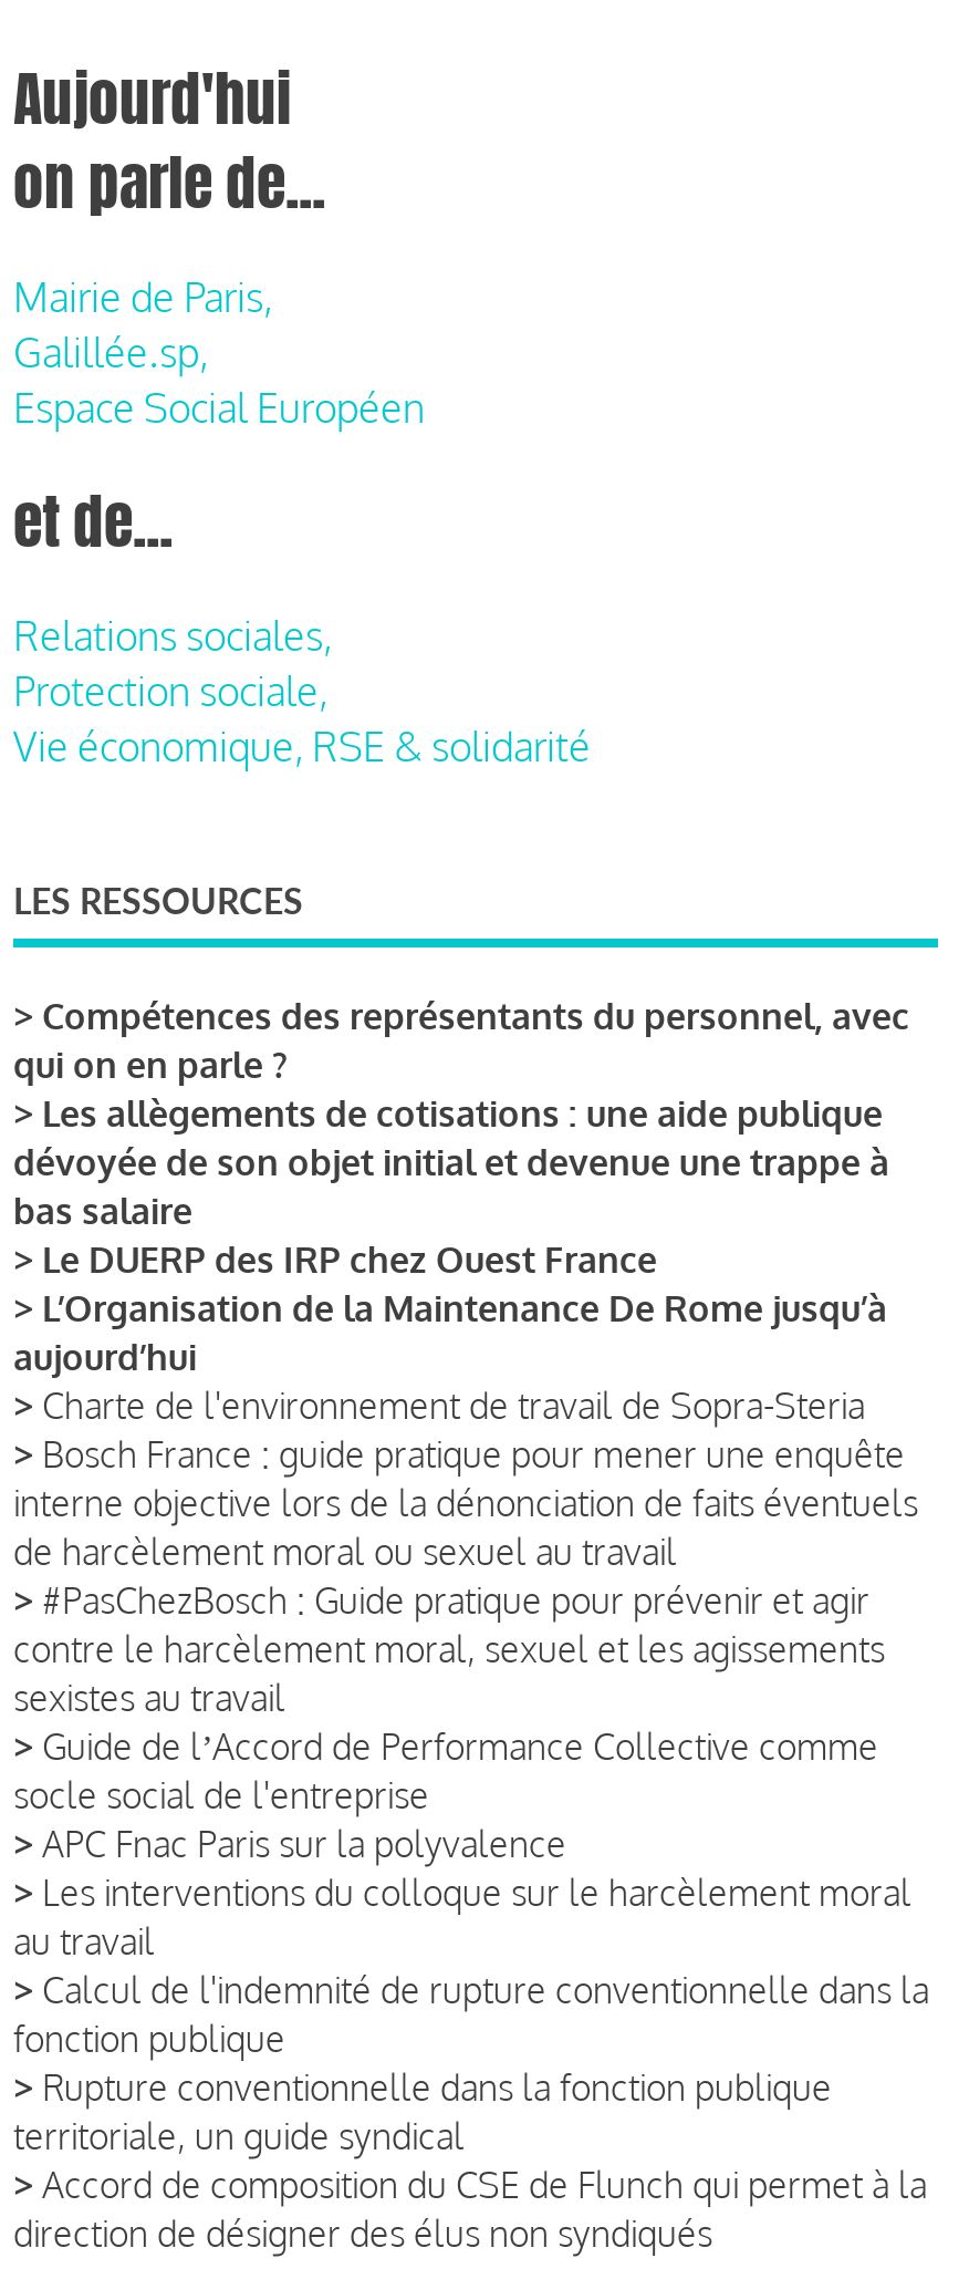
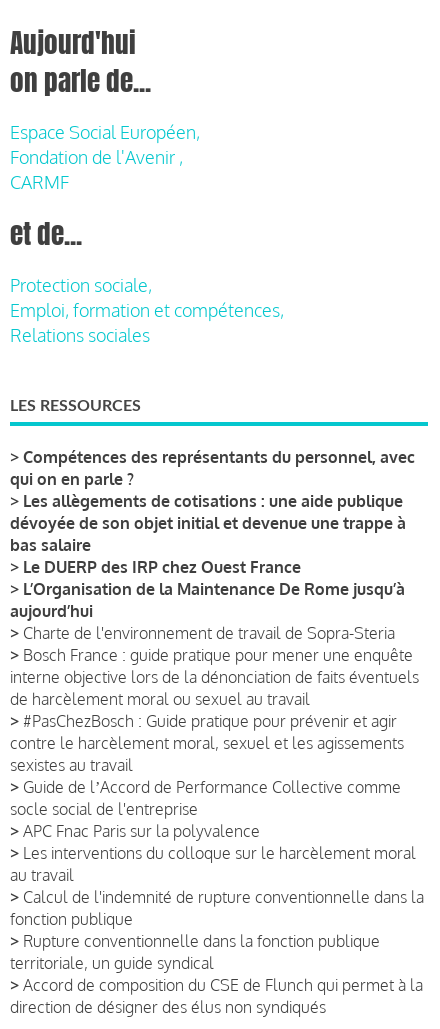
[13,272,425,431] Mairie de Paris, | Galillée.sp, | Espace Social Européen -> [10,121,200,193] Espace Social Européen, | Fondation de l'Avenir , | CARMF
[13,611,332,659] Relations sociales, -> none
moved [13,666,327,715] -> [10,274,152,296]: Protection sociale,
[13,721,591,770] Vie économique, RSE & solidarité -> [10,299,284,346] Emploi, formation et compétences, | Relations sociales

